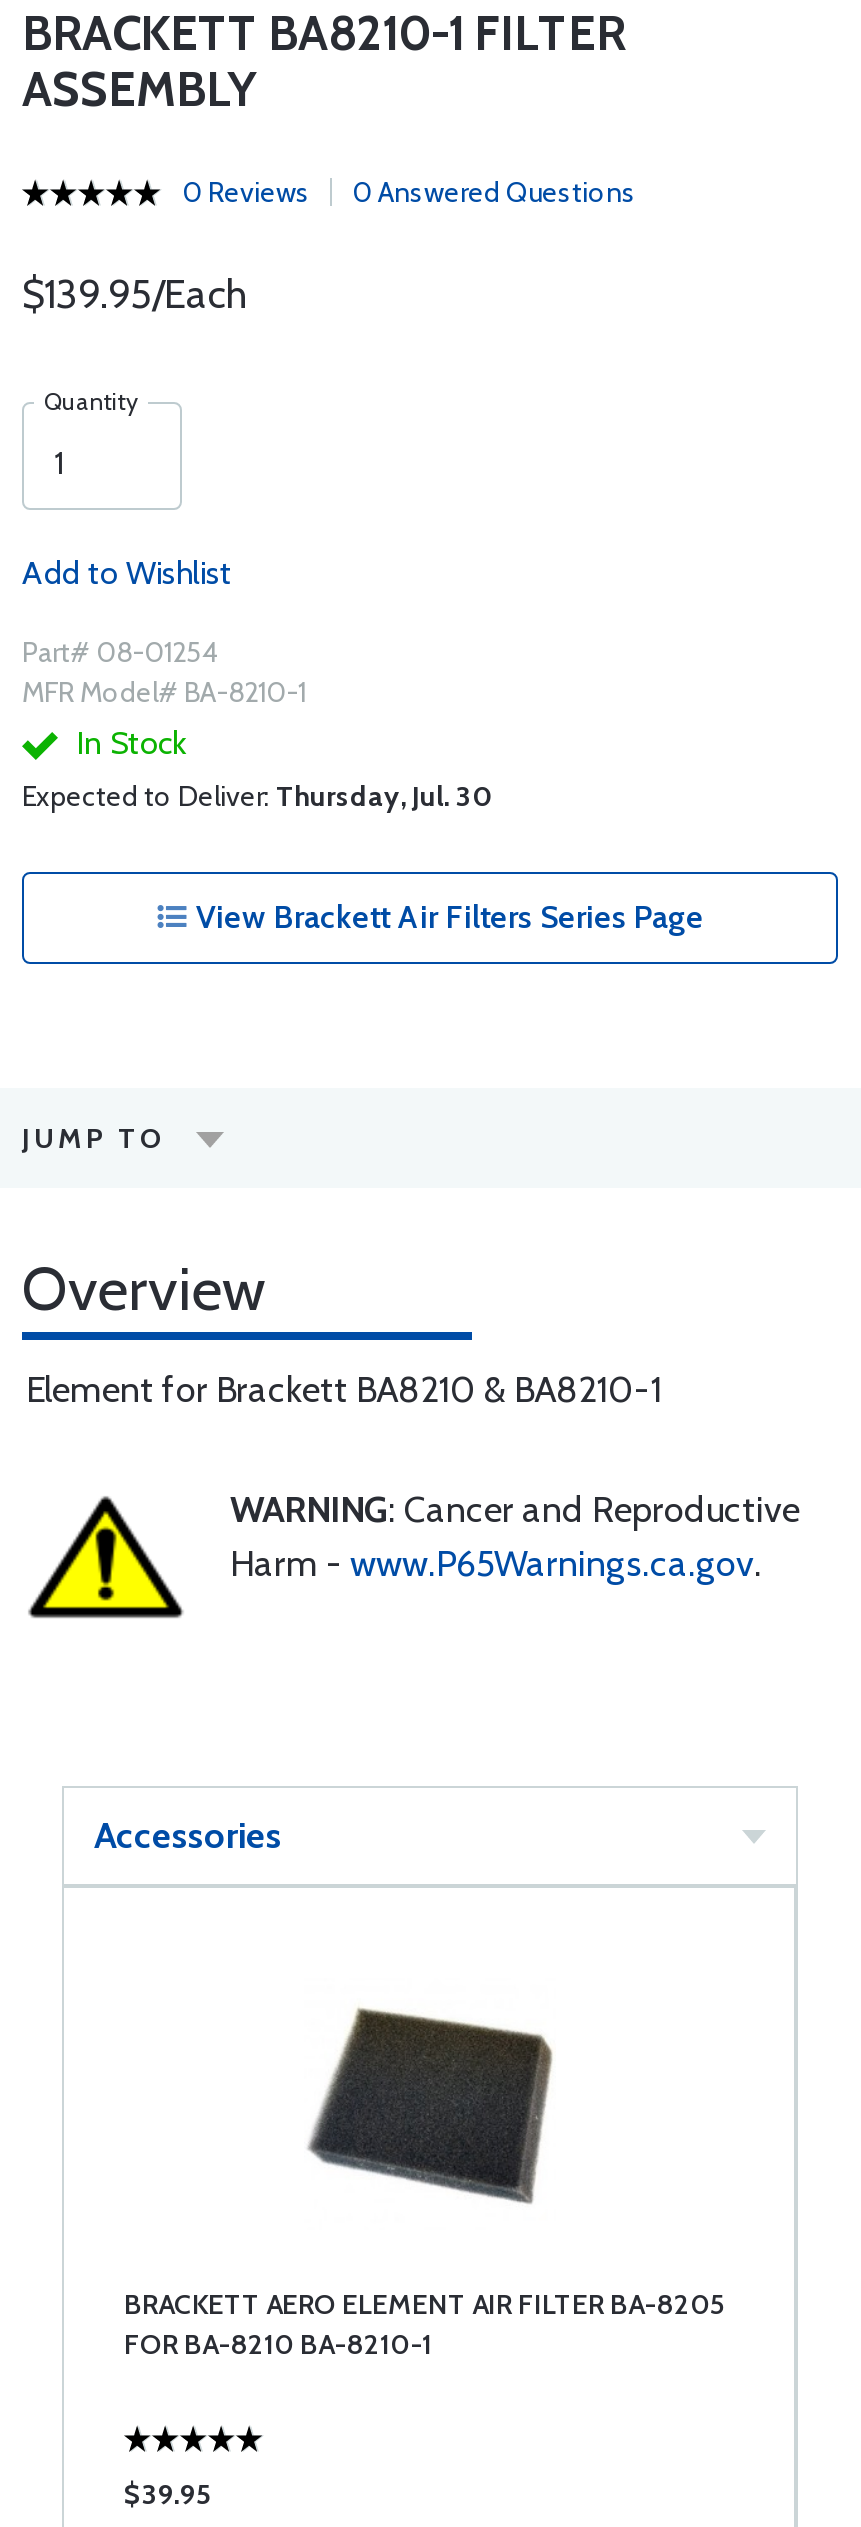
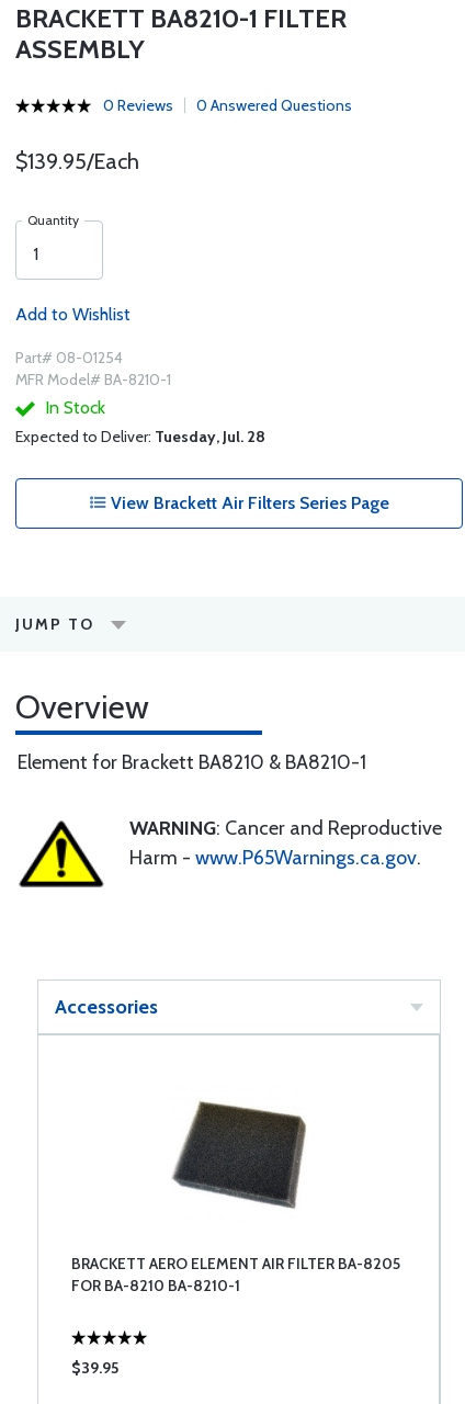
[22,778,492,814] Expected to Deliver: Thursday, Jul. 30 -> [15,427,265,446] Expected to Deliver: Tuesday, Jul. 28

